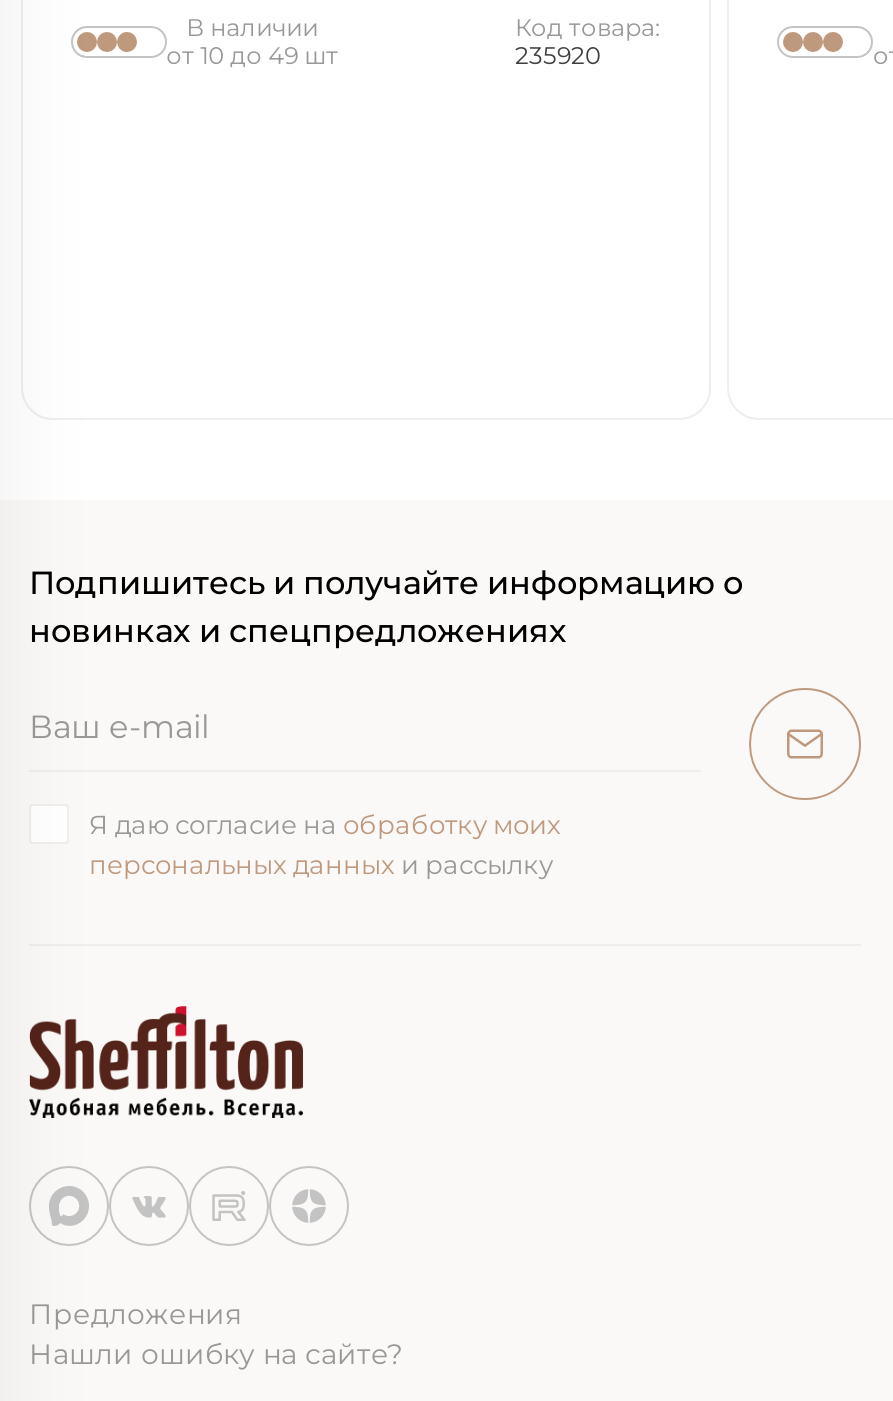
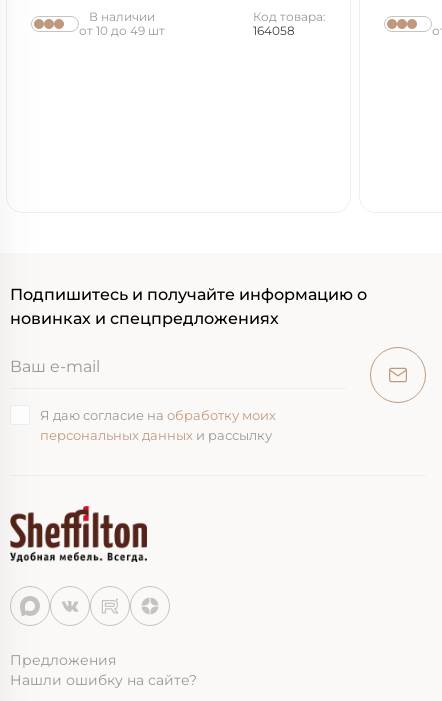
[515,40,601,70] 235920 -> [253,23,295,38] 164058

